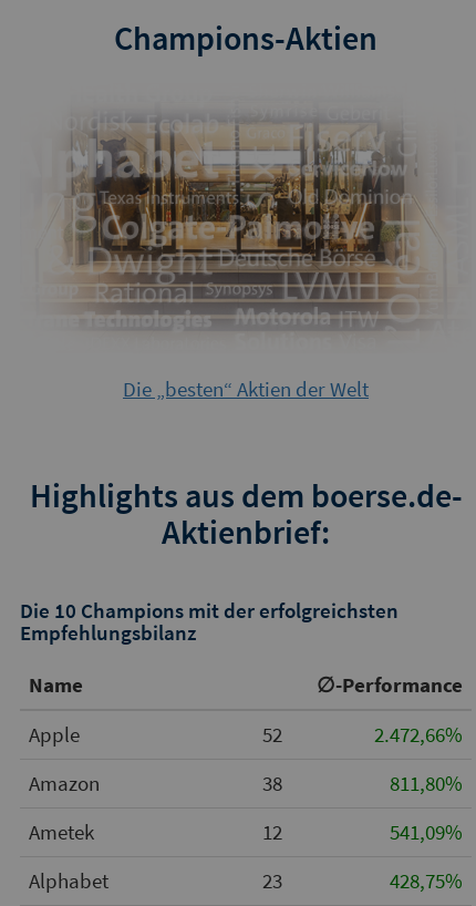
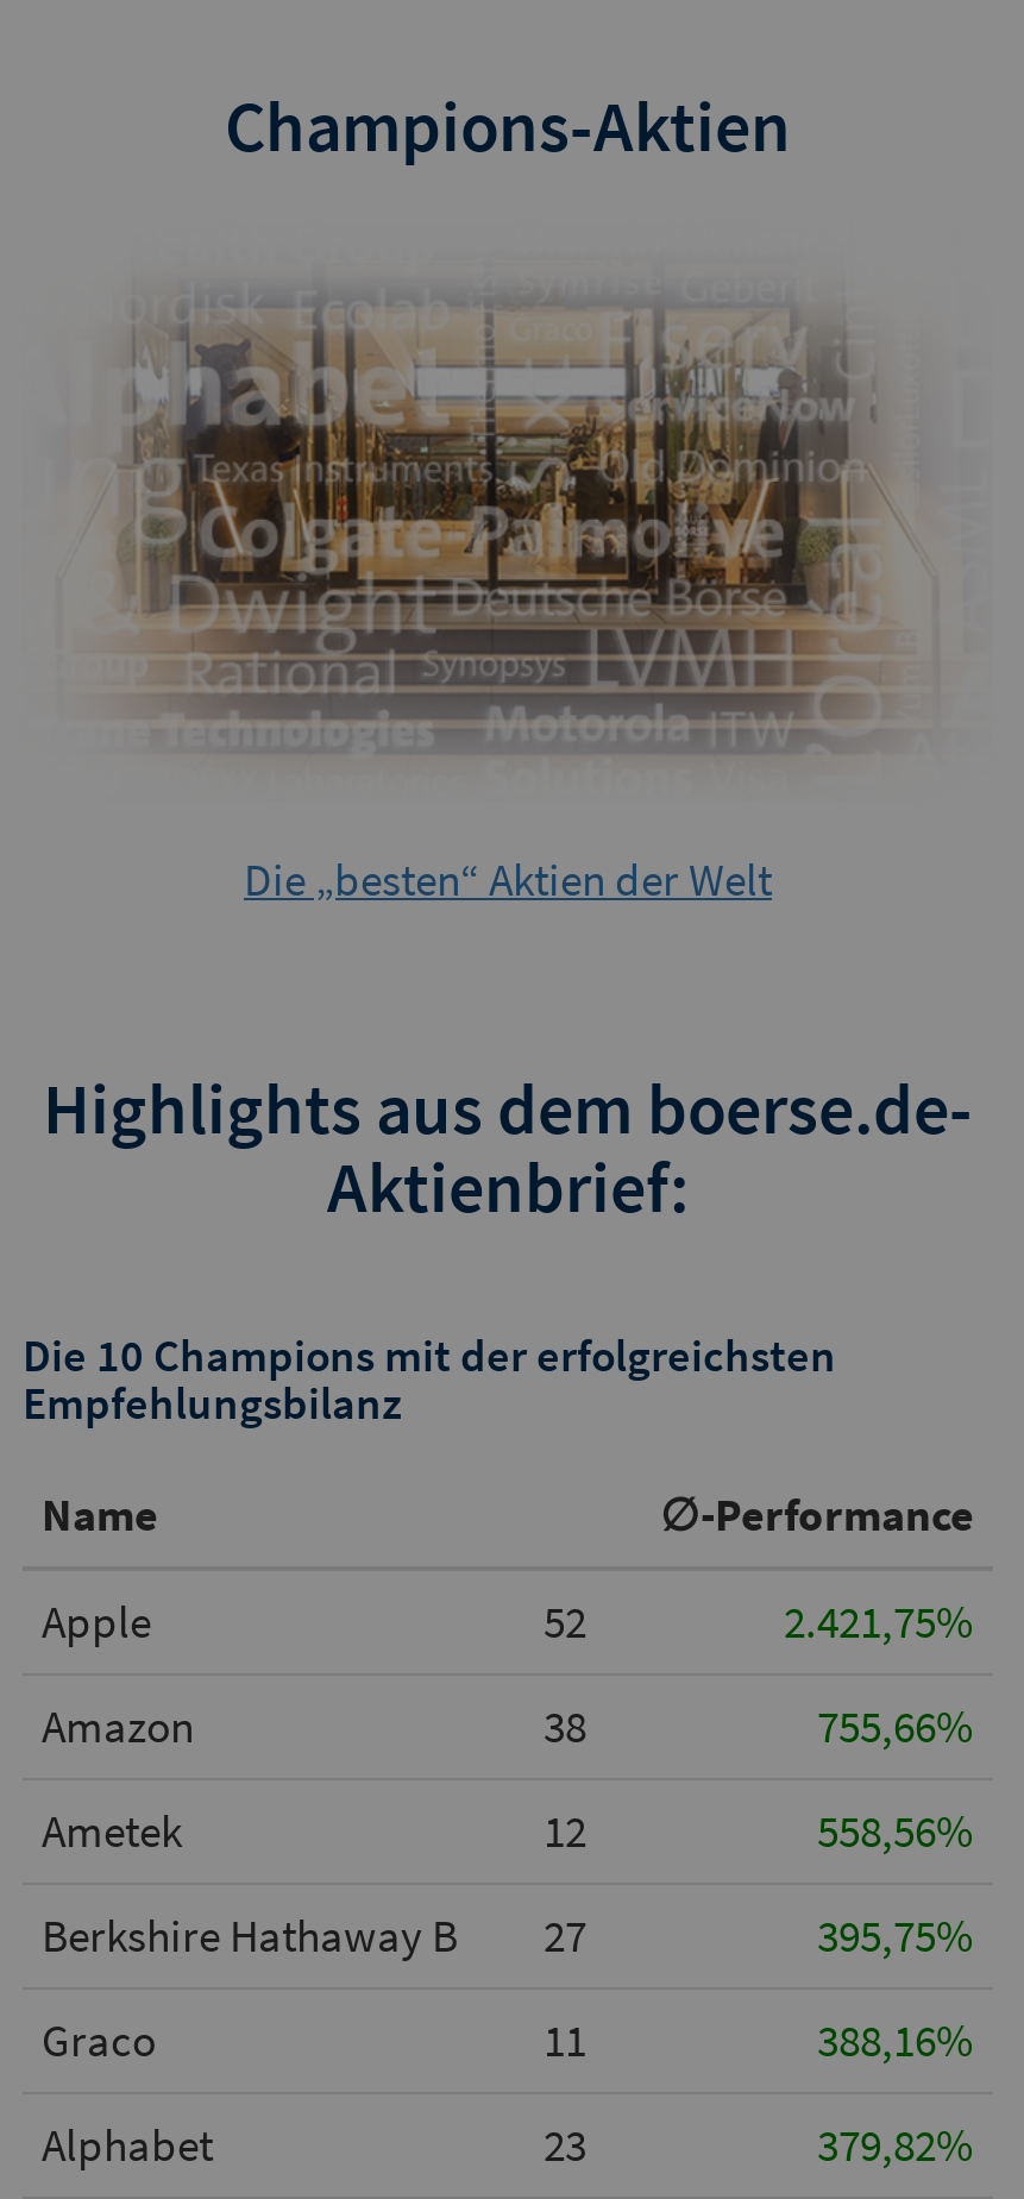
[374,721,463,749] 2.472,66% -> [784,1593,974,1652] 2.421,75%
[390,770,463,798] 811,80% -> [817,1698,974,1757] 755,66%
[390,819,463,846] 541,09% -> [42,1802,974,2071] 558,56% | Berkshire Hathaway B | 27 | 395,75% | Graco | 11 | 388,16%
[390,867,463,895] 428,75% -> [817,2116,974,2176] 379,82%

